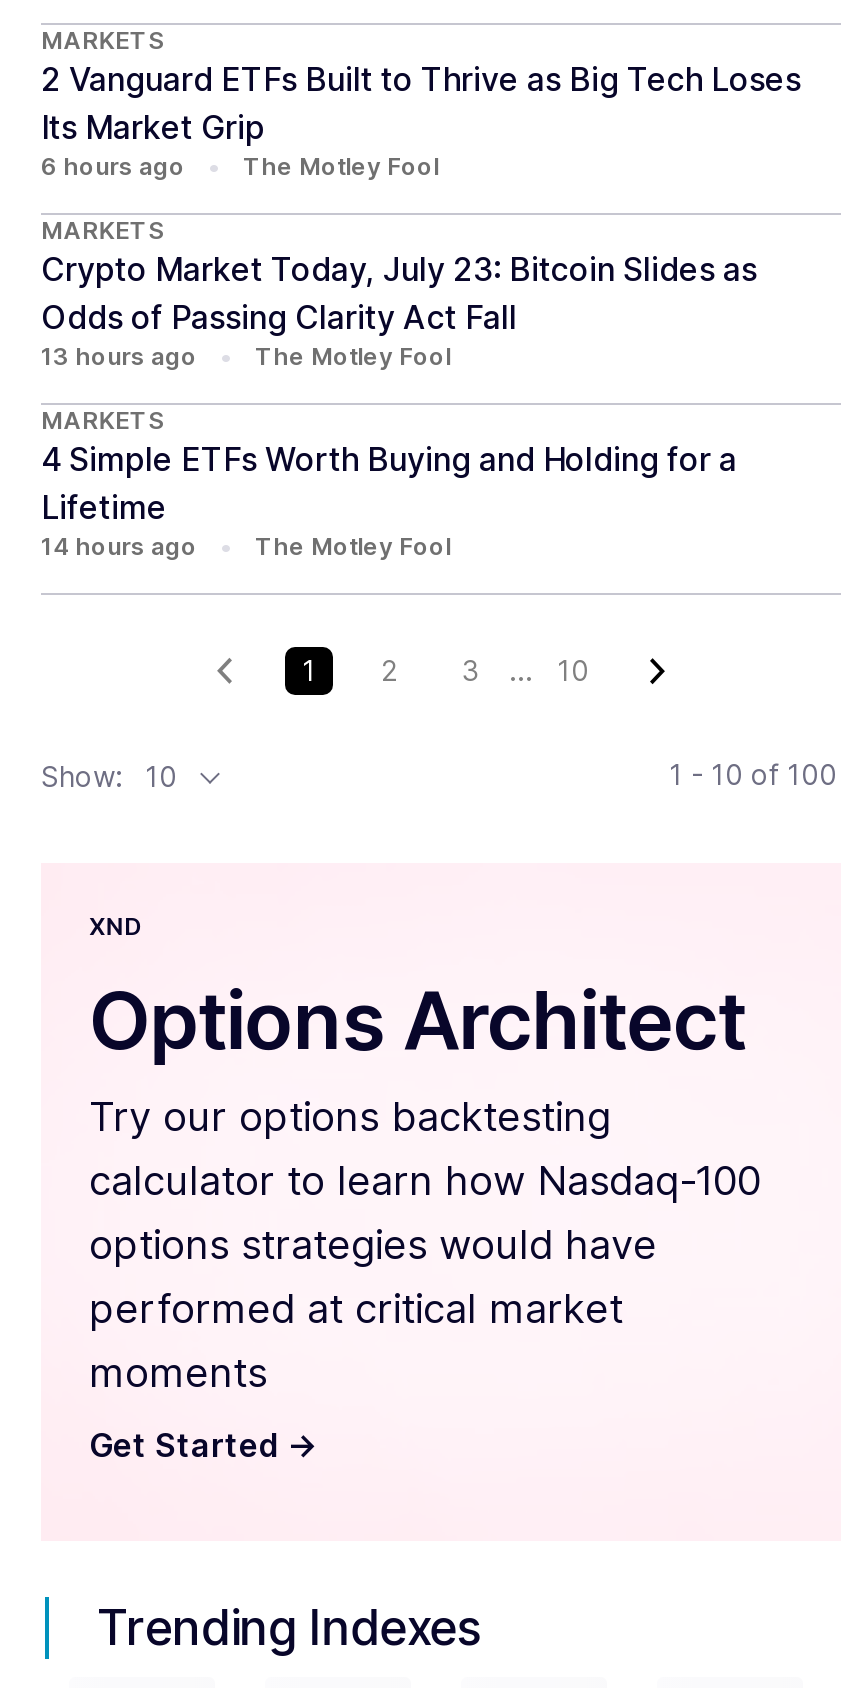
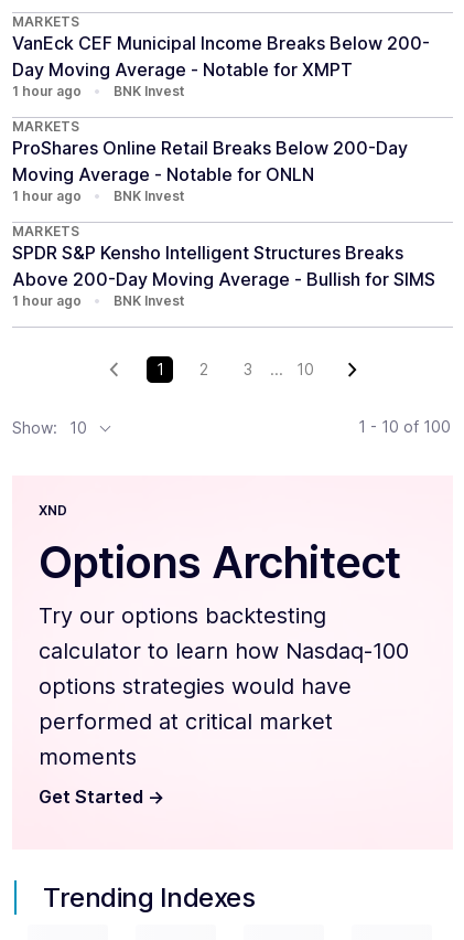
[41,59,801,181] 2 Vanguard ETFs Built to Thrive as Big Tech Loses | Its Market Grip | 6 hours ago -> [12,32,430,99] VanEck CEF Municipal Income Breaks Below 200- | Day Moving Average - Notable for XMPT | 1 hour ago
[243,151,439,181] The Motley Fool -> [114,83,184,99] BNK Invest
[41,249,757,371] Crypto Market Today, July 23: Bitcoin Slides as | Odds of Passing Clarity Act Fall | 13 hours ago -> [12,137,408,204] ProShares Online Retail Breaks Below 200-Day | Moving Average - Notable for ONLN | 1 hour ago
[255,341,451,371] The Motley Fool -> [114,188,184,204] BNK Invest
[41,439,737,561] 4 Simple ETFs Worth Buying and Holding for a | Lifetime | 14 hours ago -> [12,242,435,309] SPDR S&P Kensho Intelligent Structures Breaks | Above 200-Day Moving Average - Bullish for SIMS | 1 hour ago
[255,531,451,561] The Motley Fool -> [114,292,184,309] BNK Invest

